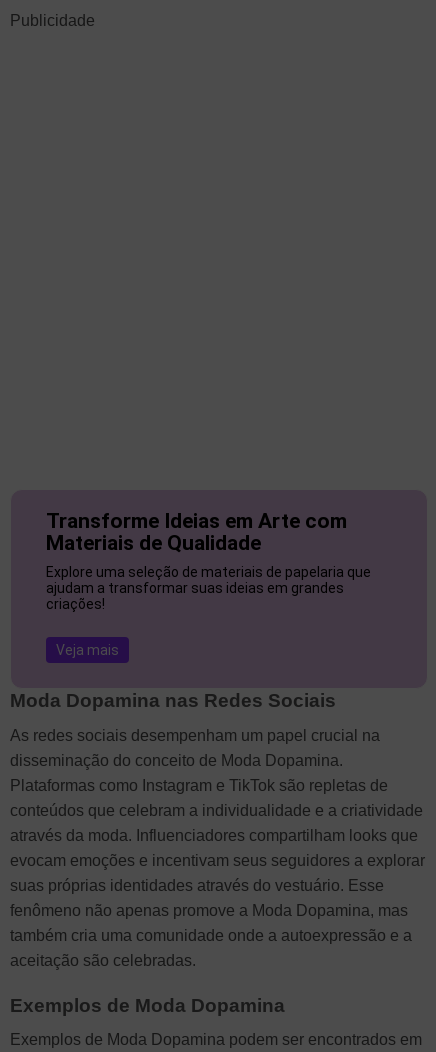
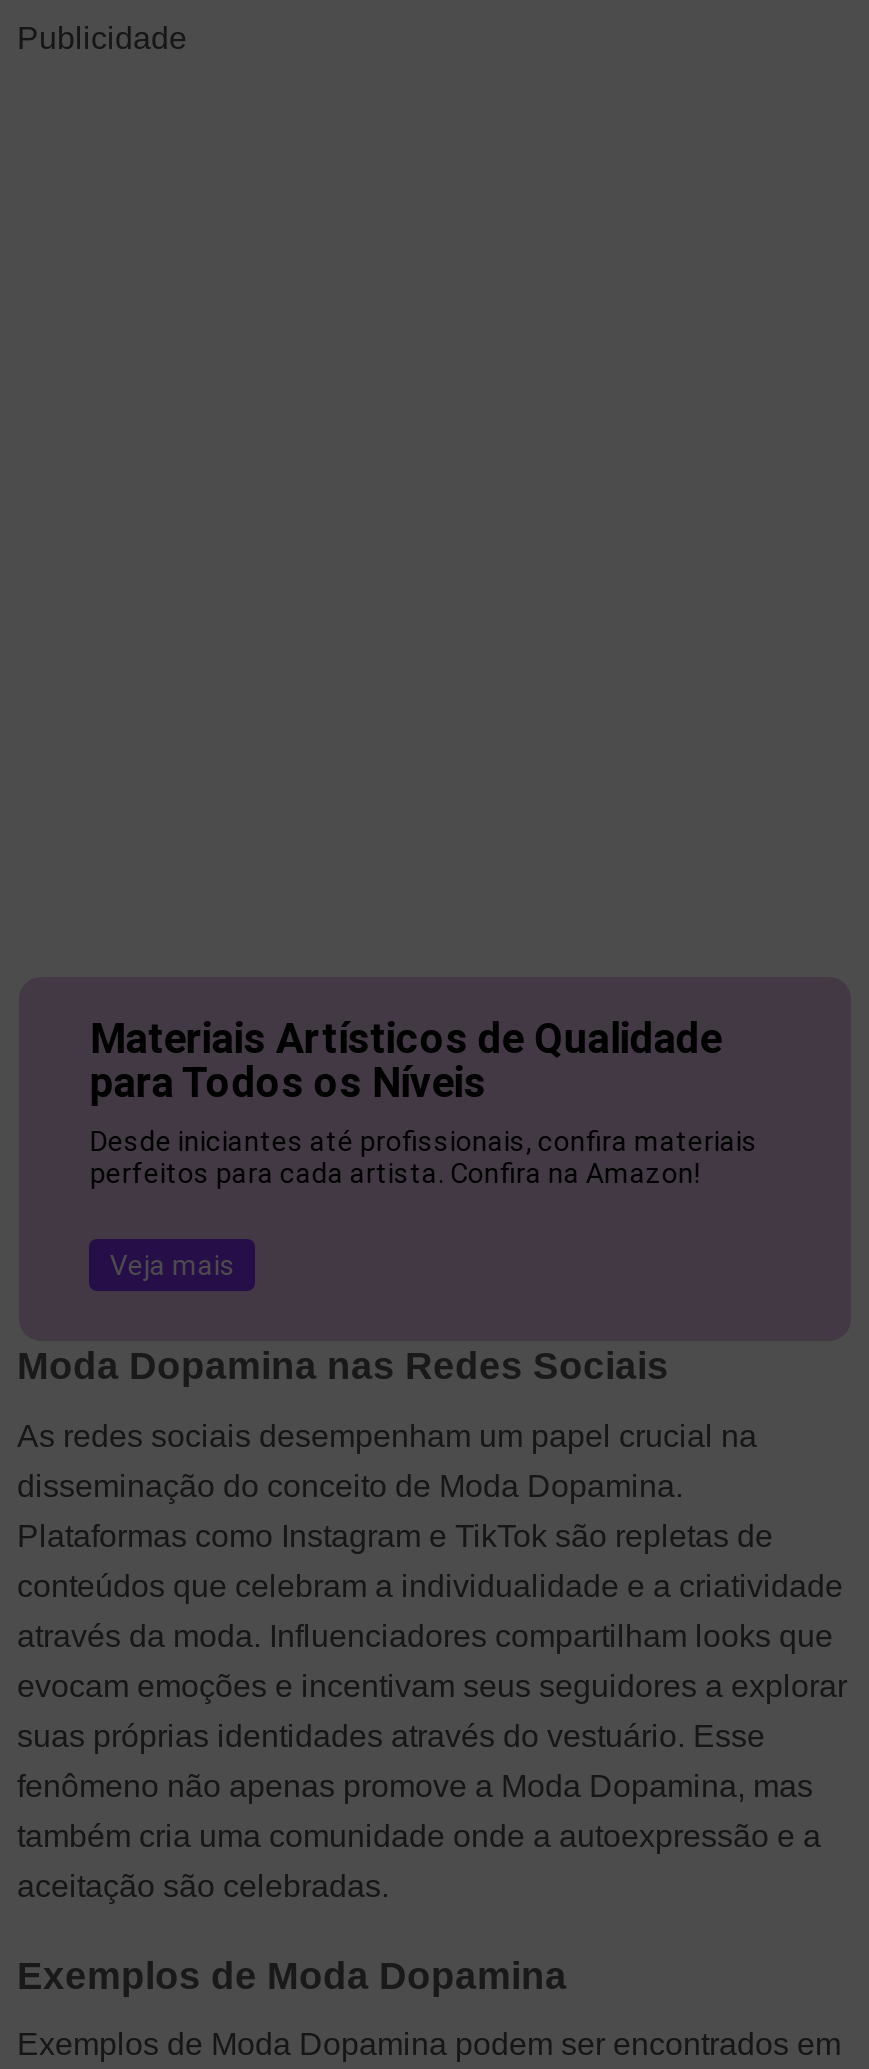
[46,509,371,612] Transforme Ideias em Arte com | Materiais de Qualidade | Explore uma seleção de materiais de papelaria que | ajudam a transformar suas ideias em grandes | criações! -> [90,1015,758,1189] Materiais Artísticos de Qualidade | para Todos os Níveis | Desde iniciantes até profissionais, confira materiais | perfeitos para cada artista. Confira na Amazon!

